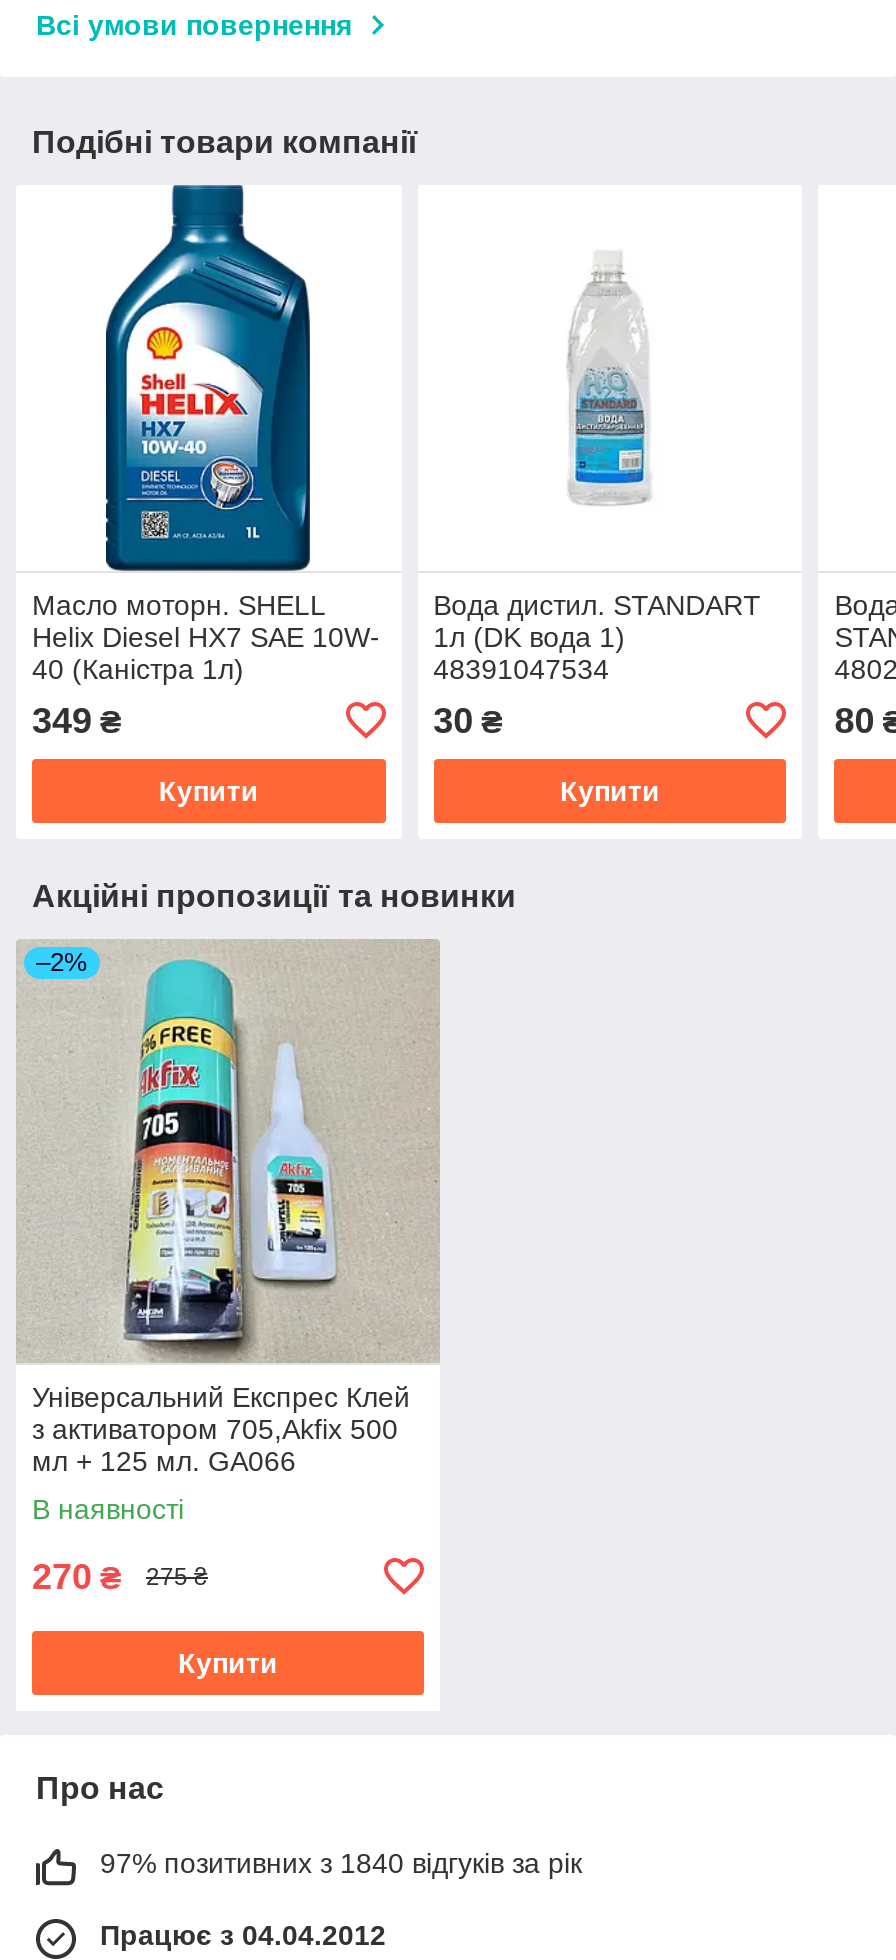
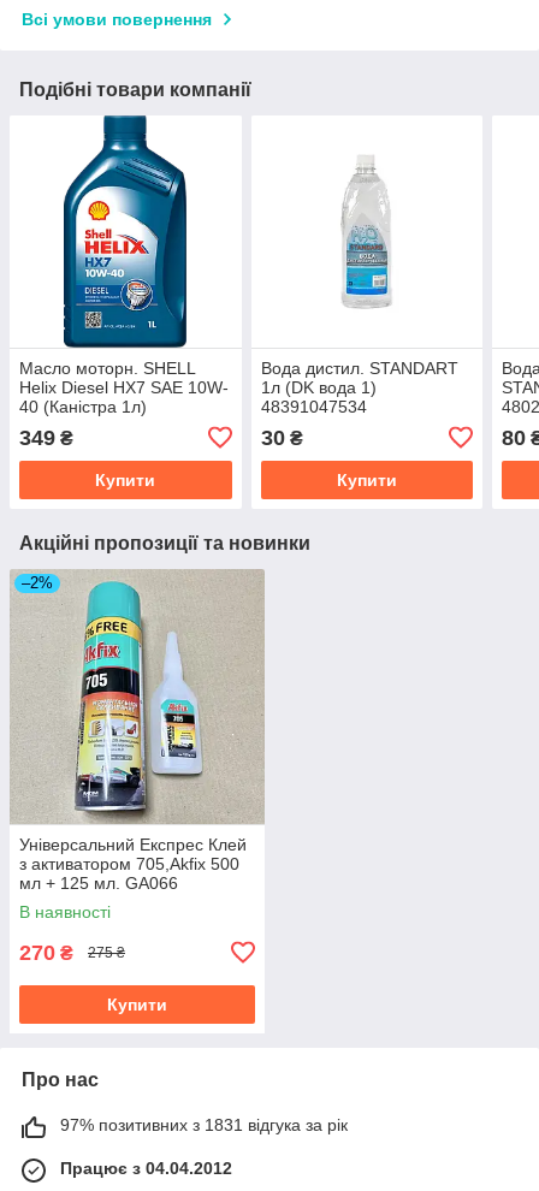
[100,1847,582,1879] 97% позитивних з 1840 відгуків за рік -> [60,1115,348,1134] 97% позитивних з 1831 відгука за рік

